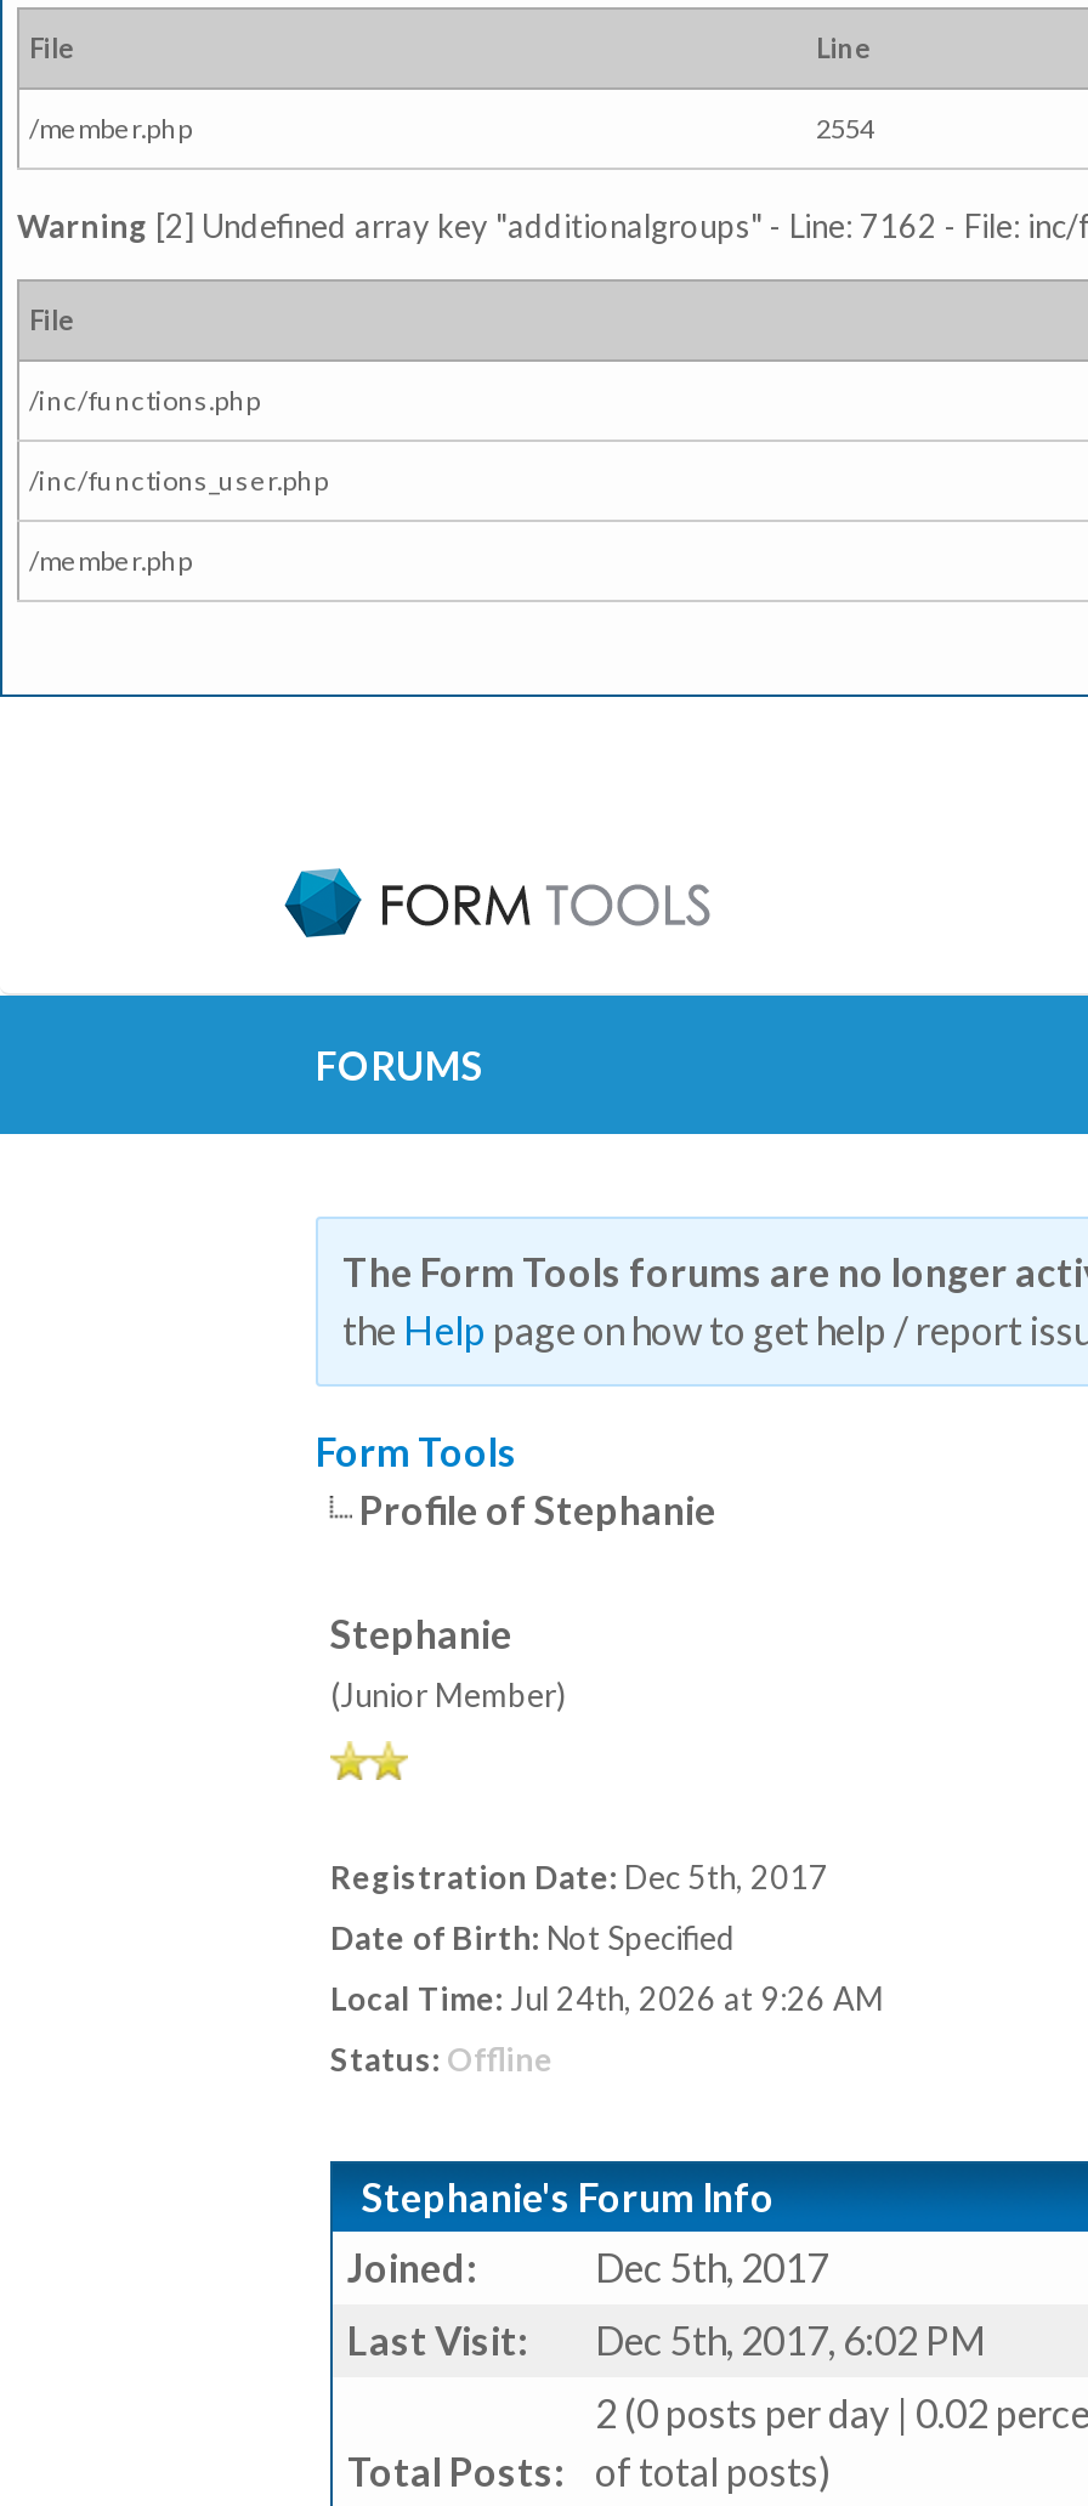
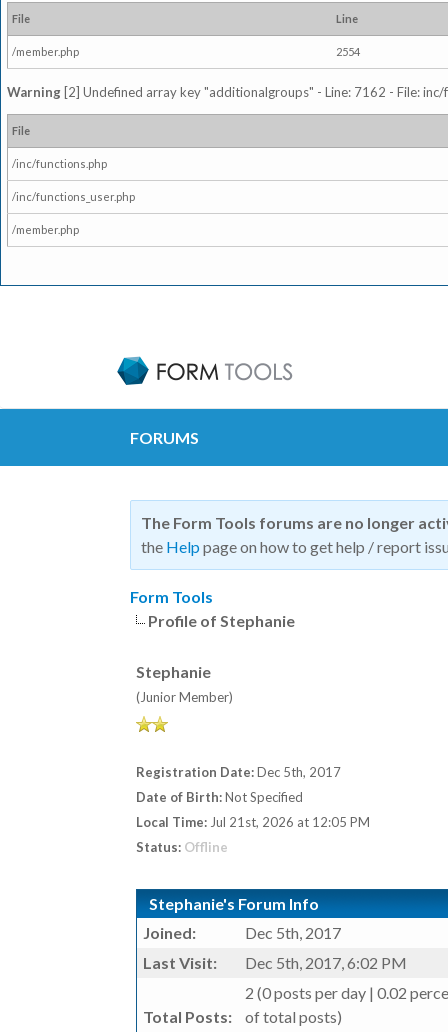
[330,1979,884,2018] Local Time: Jul 24th, 2026 at 9:26 AM -> [136,814,370,830] Local Time: Jul 21st, 2026 at 12:05 PM

